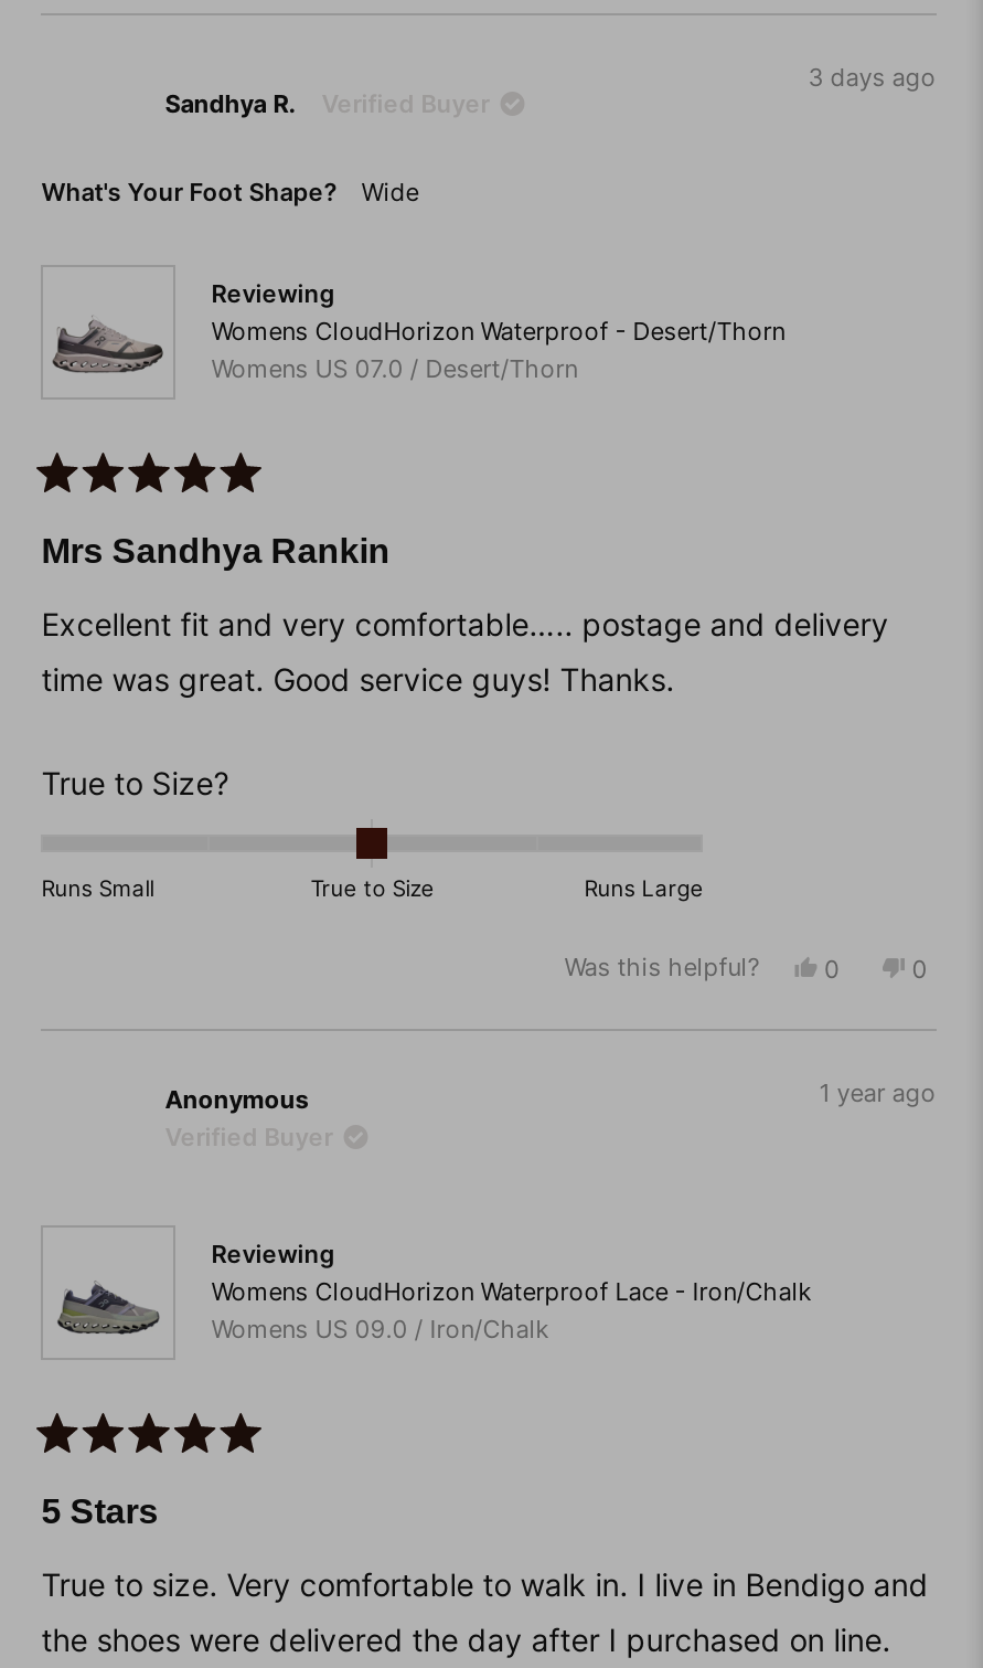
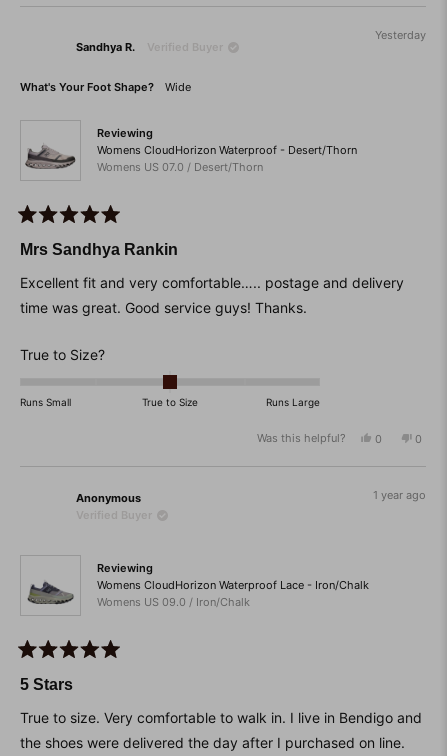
[808,62,936,93] 3 days ago -> [375,28,426,42] Yesterday

